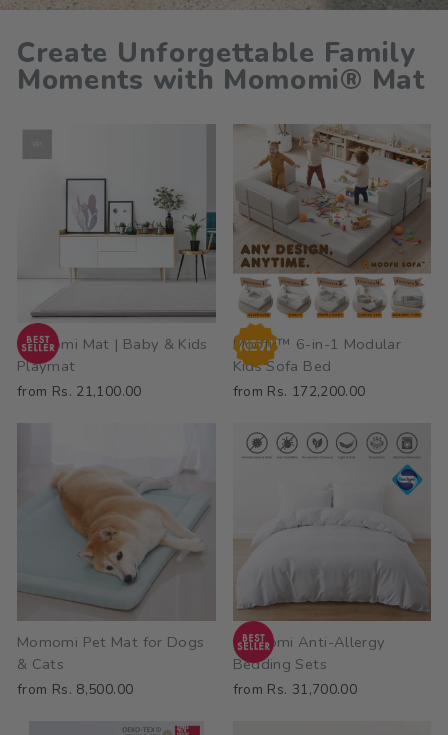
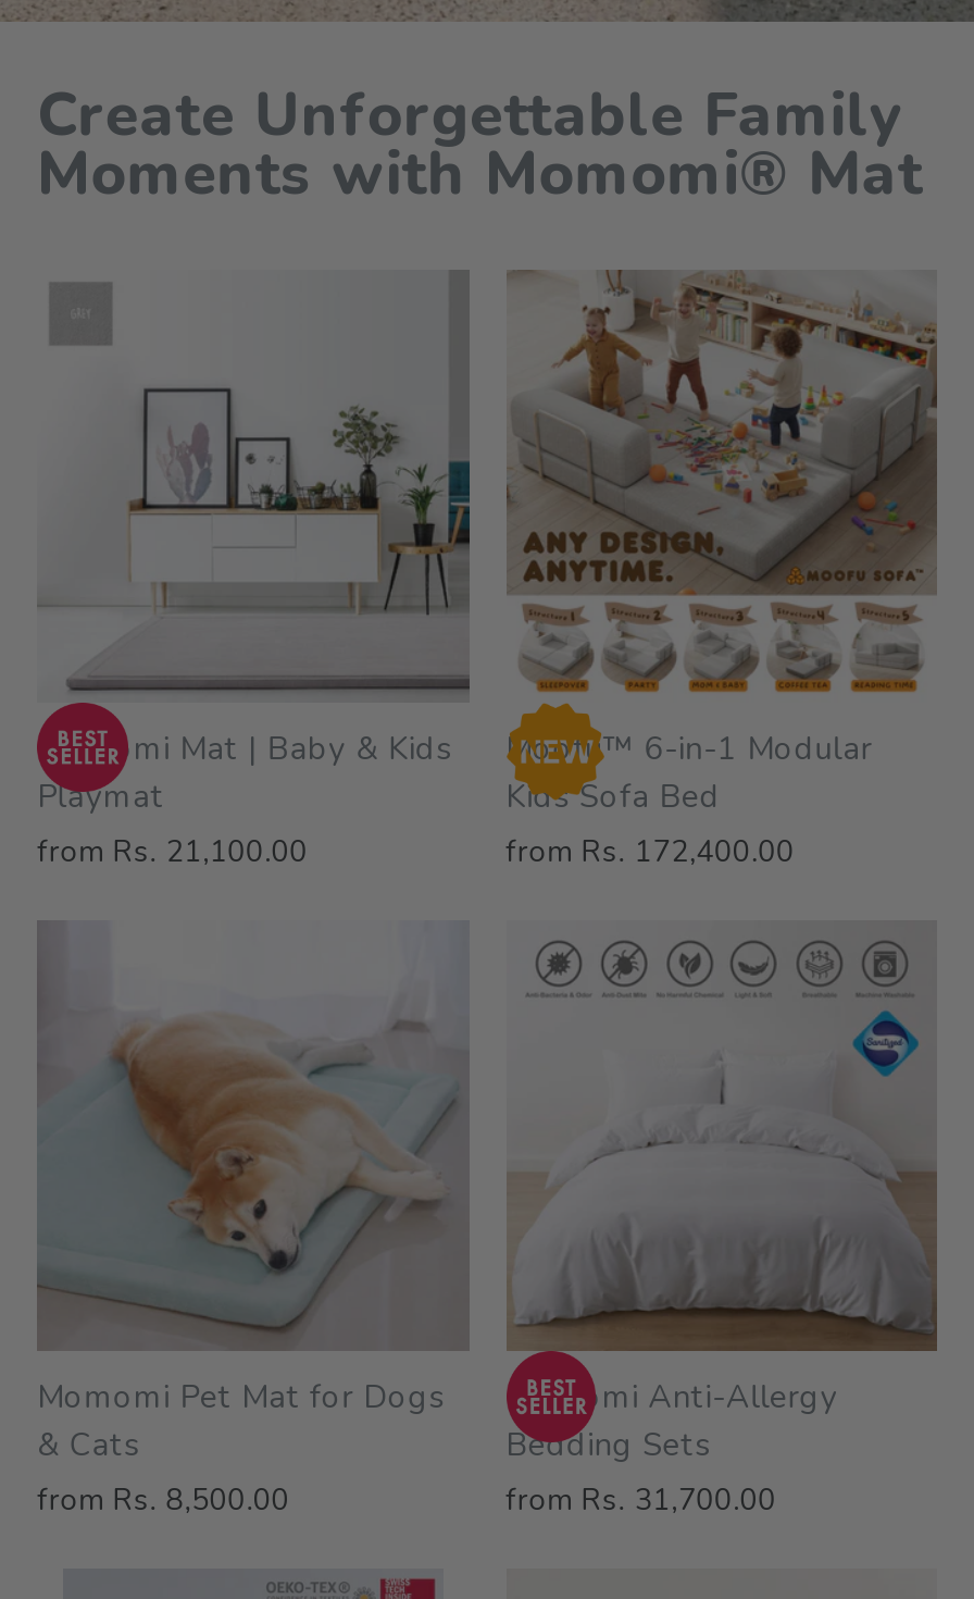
[232,382,365,401] from Rs. 172,200.00 -> [505,830,795,872] from Rs. 172,400.00

